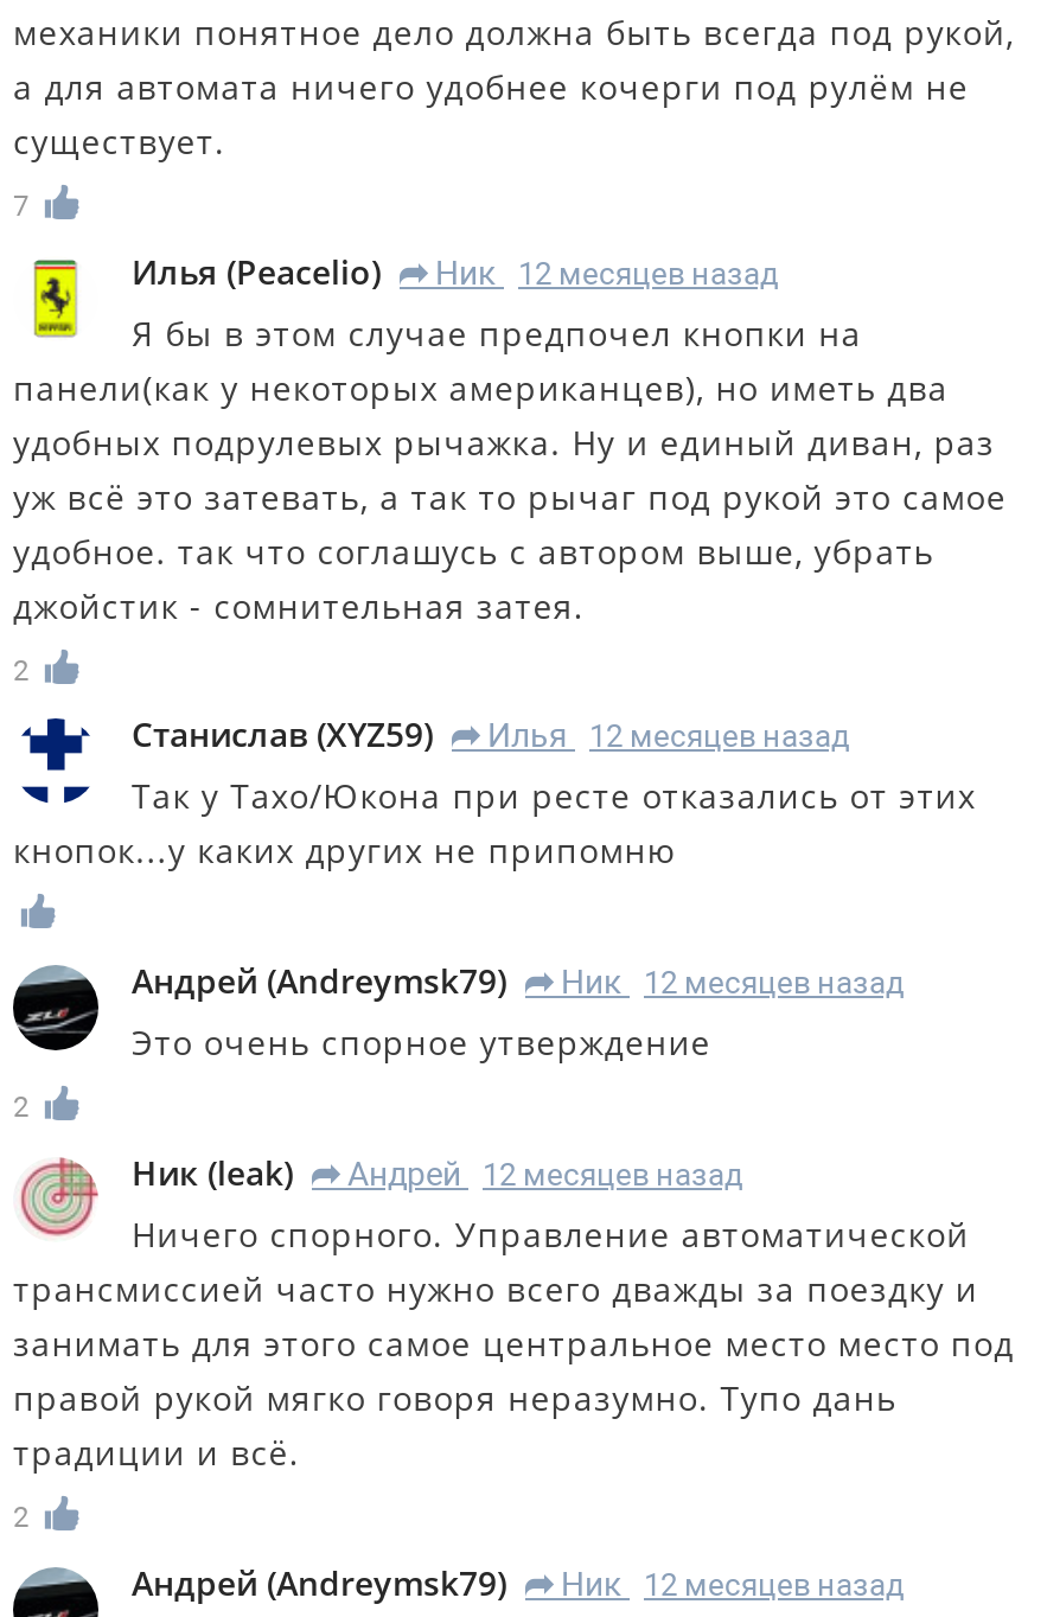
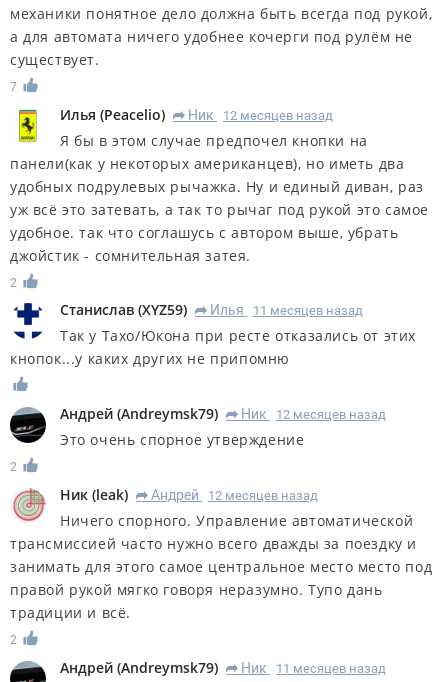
[452,717,850,755] R Илья 12 месяцев назад -> [195,302,363,318] R Илья 11 месяцев назад
[525,1564,905,1602] R Ник 12 месяцев назад -> [226,660,386,676] R Ник 11 месяцев назад

